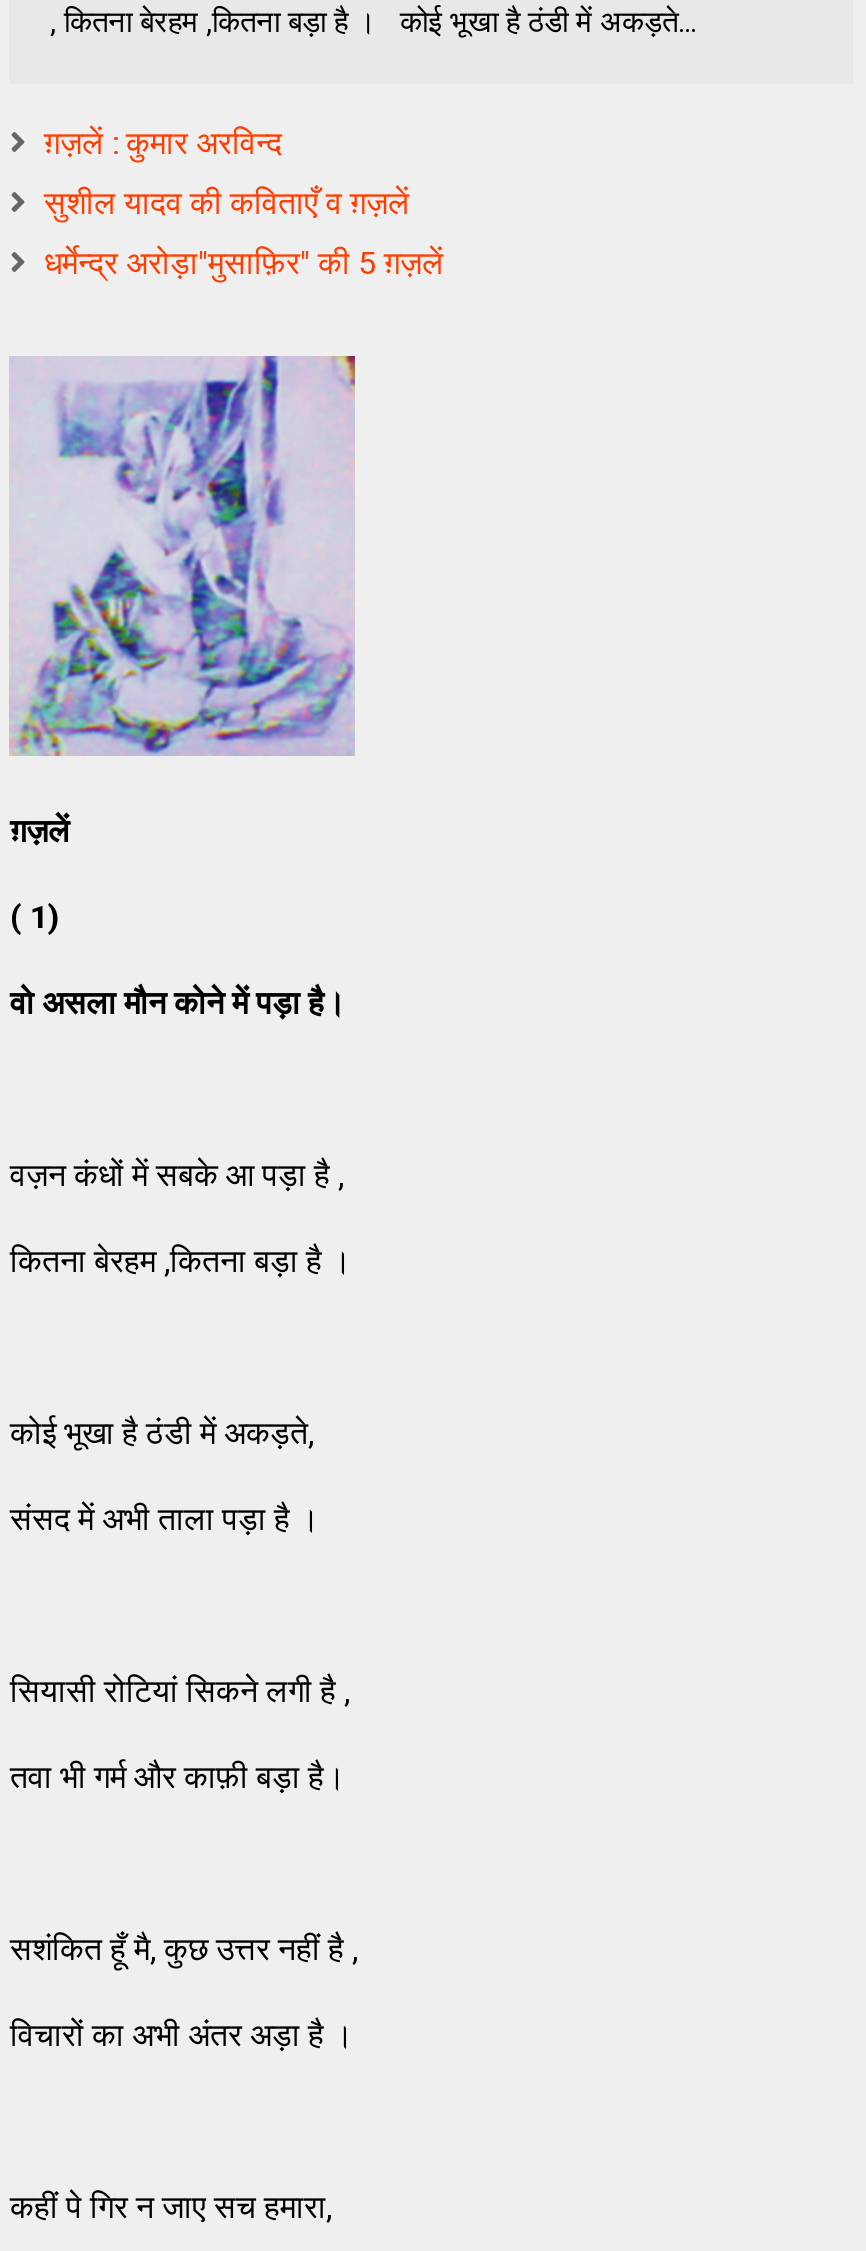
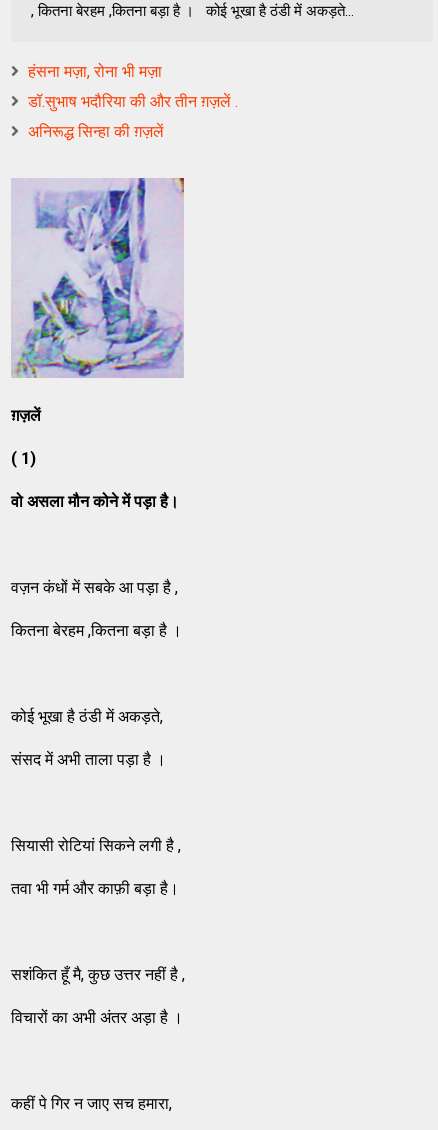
[44,124,282,162] ग़ज़लें : कुमार अरविन्द -> [28,62,162,81] हंसना मज़ा, रोना भी मज़ा
[44,184,410,222] सुशील यादव की कविताएँ व ग़ज़लें -> [28,92,238,111] डॉ.सुभाष भदौरिया की और तीन ग़ज़लें .
[44,244,444,282] धर्मेन्द्र अरोड़ा"मुसाफ़िर" की 5 ग़ज़लें -> [28,122,164,141] अनिरूद्ध सिन्हा की ग़ज़लें

